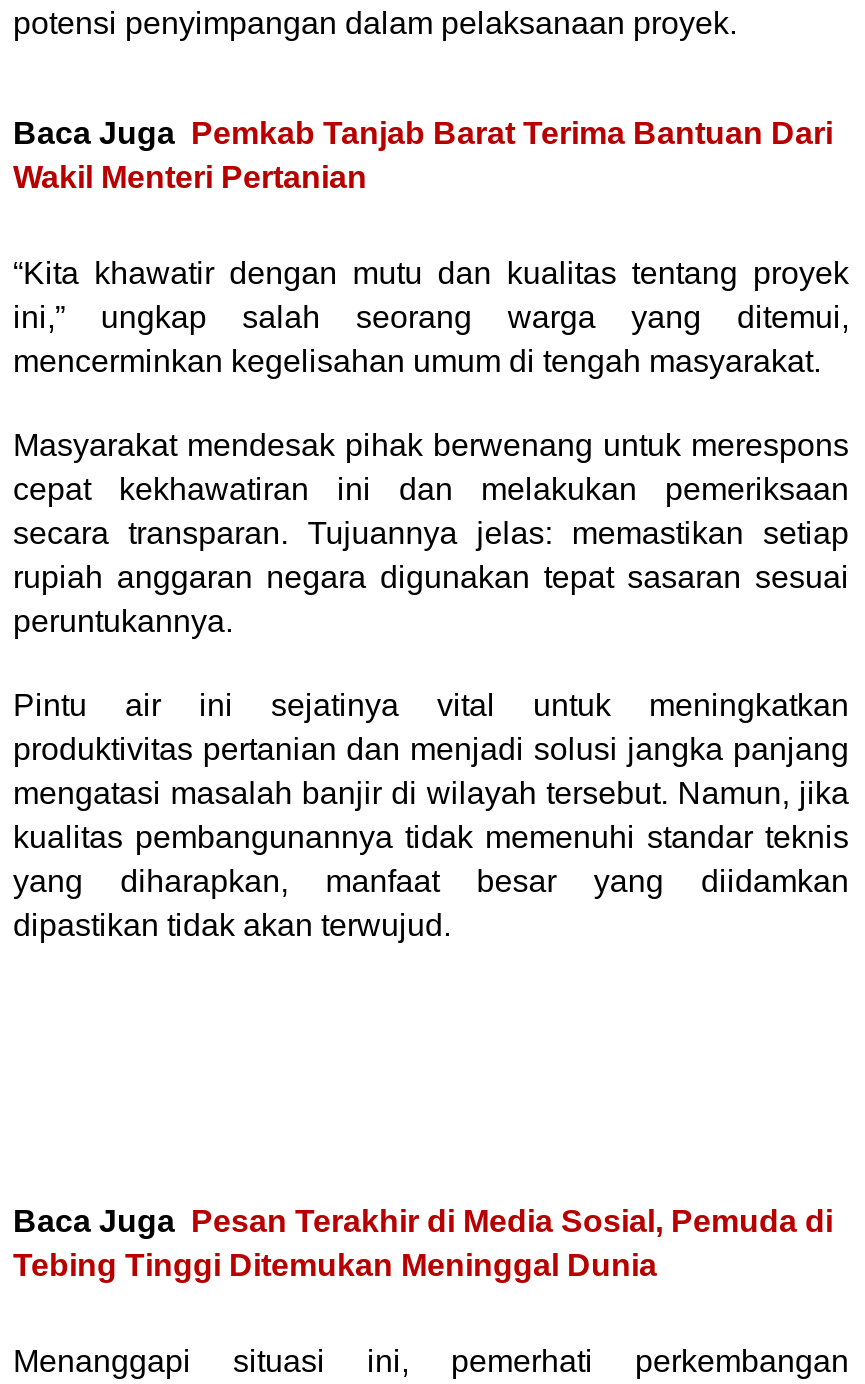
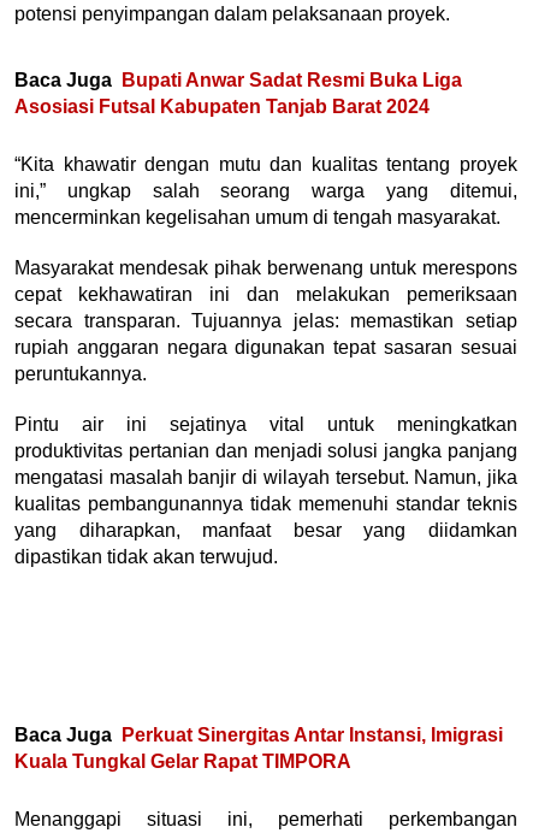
[13,115,833,193] Baca Juga Pemkab Tanjab Barat Terima Bantuan Dari | Wakil Menteri Pertanian -> [14,69,462,116] Baca Juga Bupati Anwar Sadat Resmi Buka Liga | Asosiasi Futsal Kabupaten Tanjab Barat 2024
[13,1203,833,1281] Baca Juga Pesan Terakhir di Media Sosial, Pemuda di | Tebing Tinggi Ditemukan Meninggal Dunia -> [14,724,503,771] Baca Juga Perkuat Sinergitas Antar Instansi, Imigrasi | Kuala Tungkal Gelar Rapat TIMPORA

